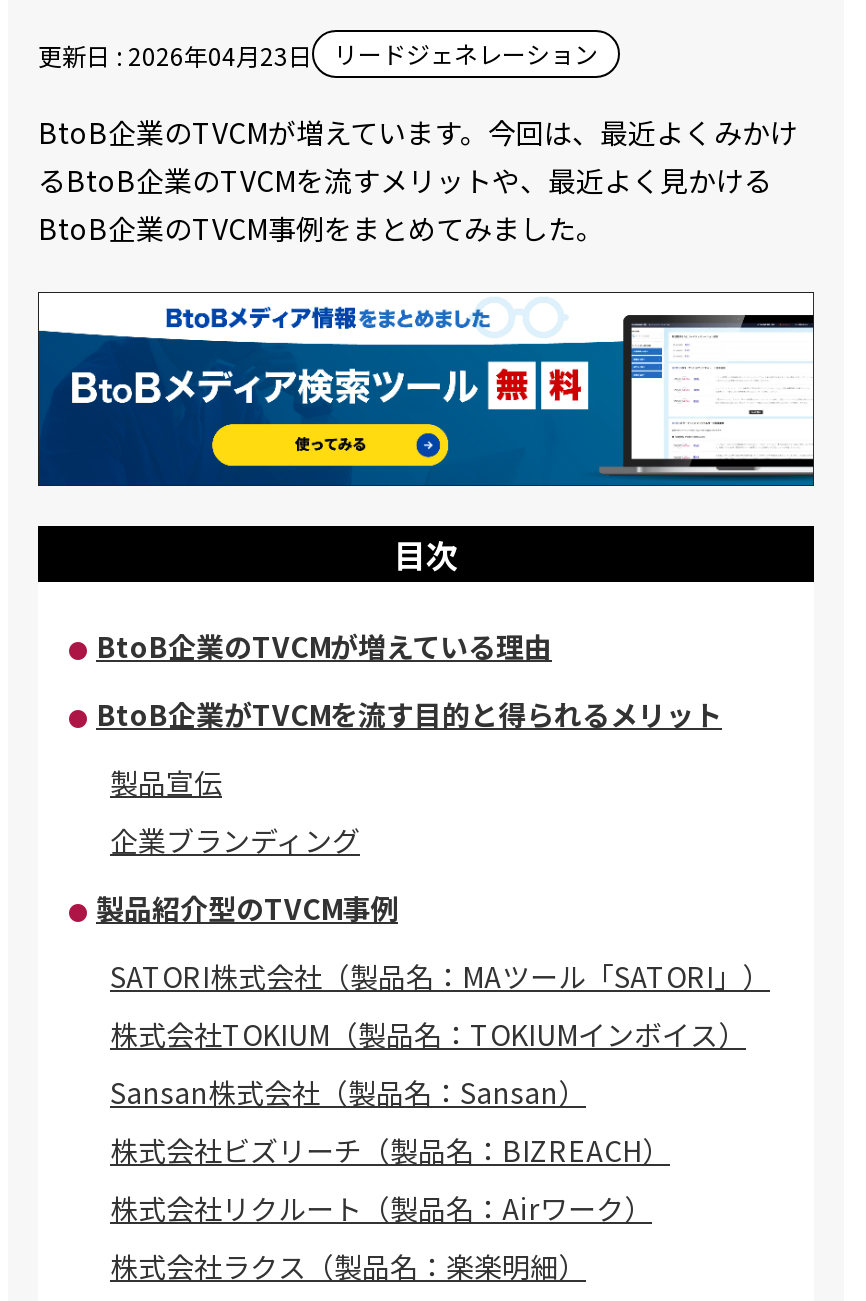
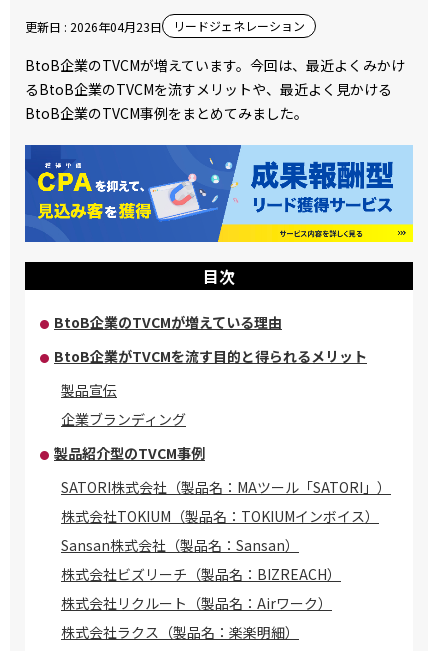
[36,292,816,488] [image] -> [24,145,414,243] [image]

